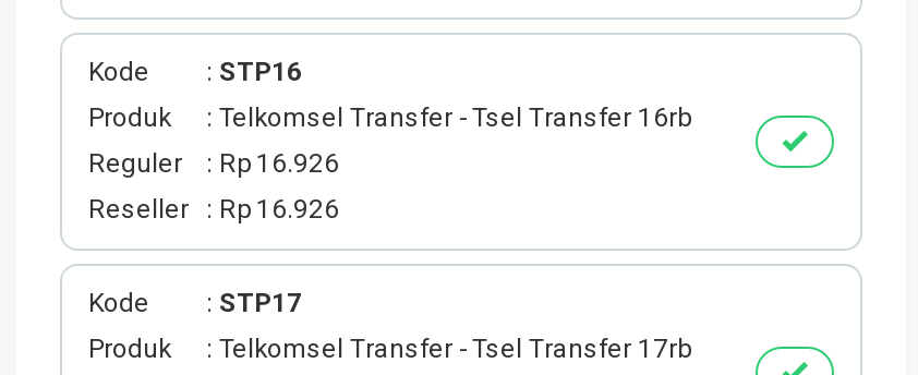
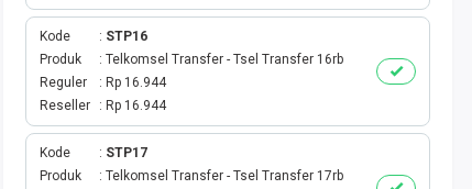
[88,148,339,179] Reguler Rp 16.926 -> [40,75,166,90] Reguler Rp 16.944
[88,194,339,225] Reseller Rp 16.926 -> [40,98,166,113] Reseller Rp 16.944

